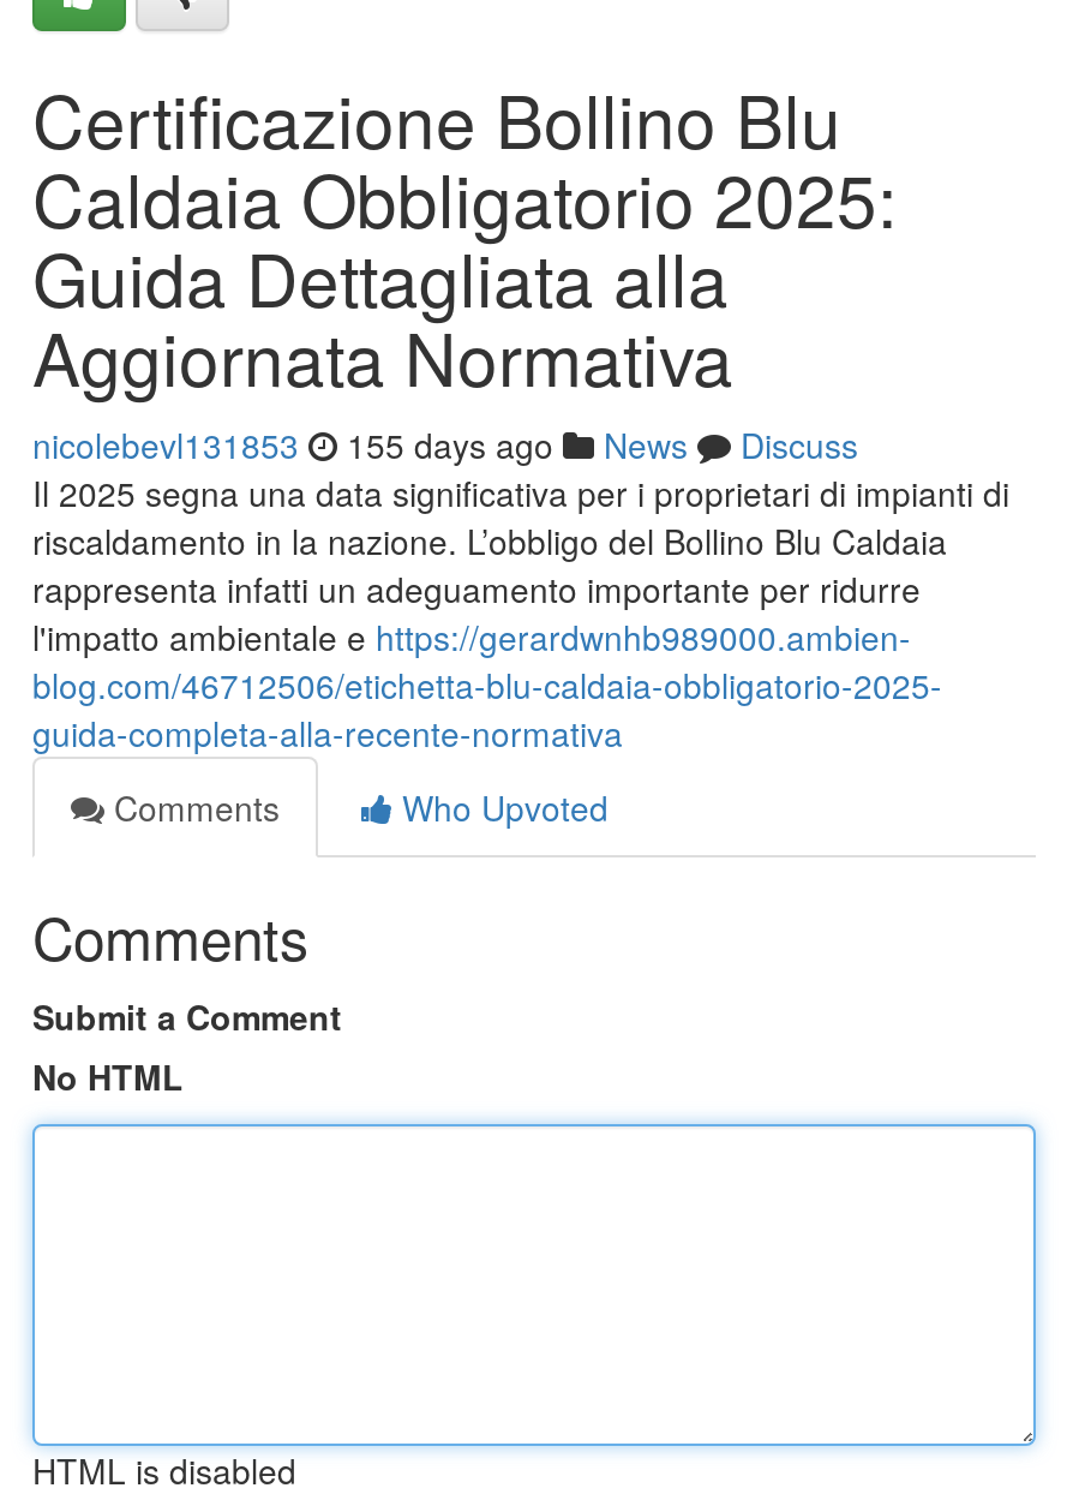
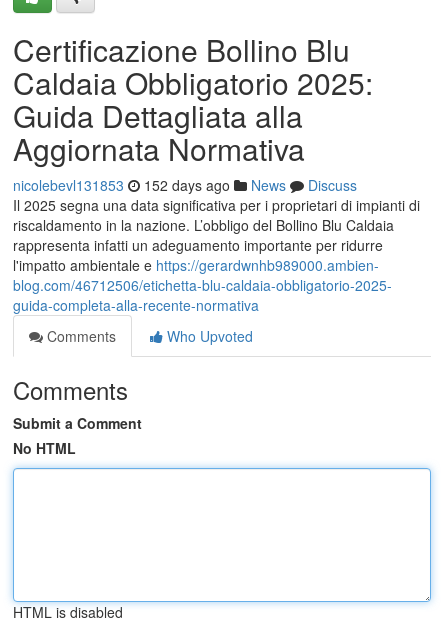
[32,420,858,468] nicolebevl131853 155 days ago News Discuss -> [13,175,357,195] nicolebevl131853 152 days ago News Discuss

